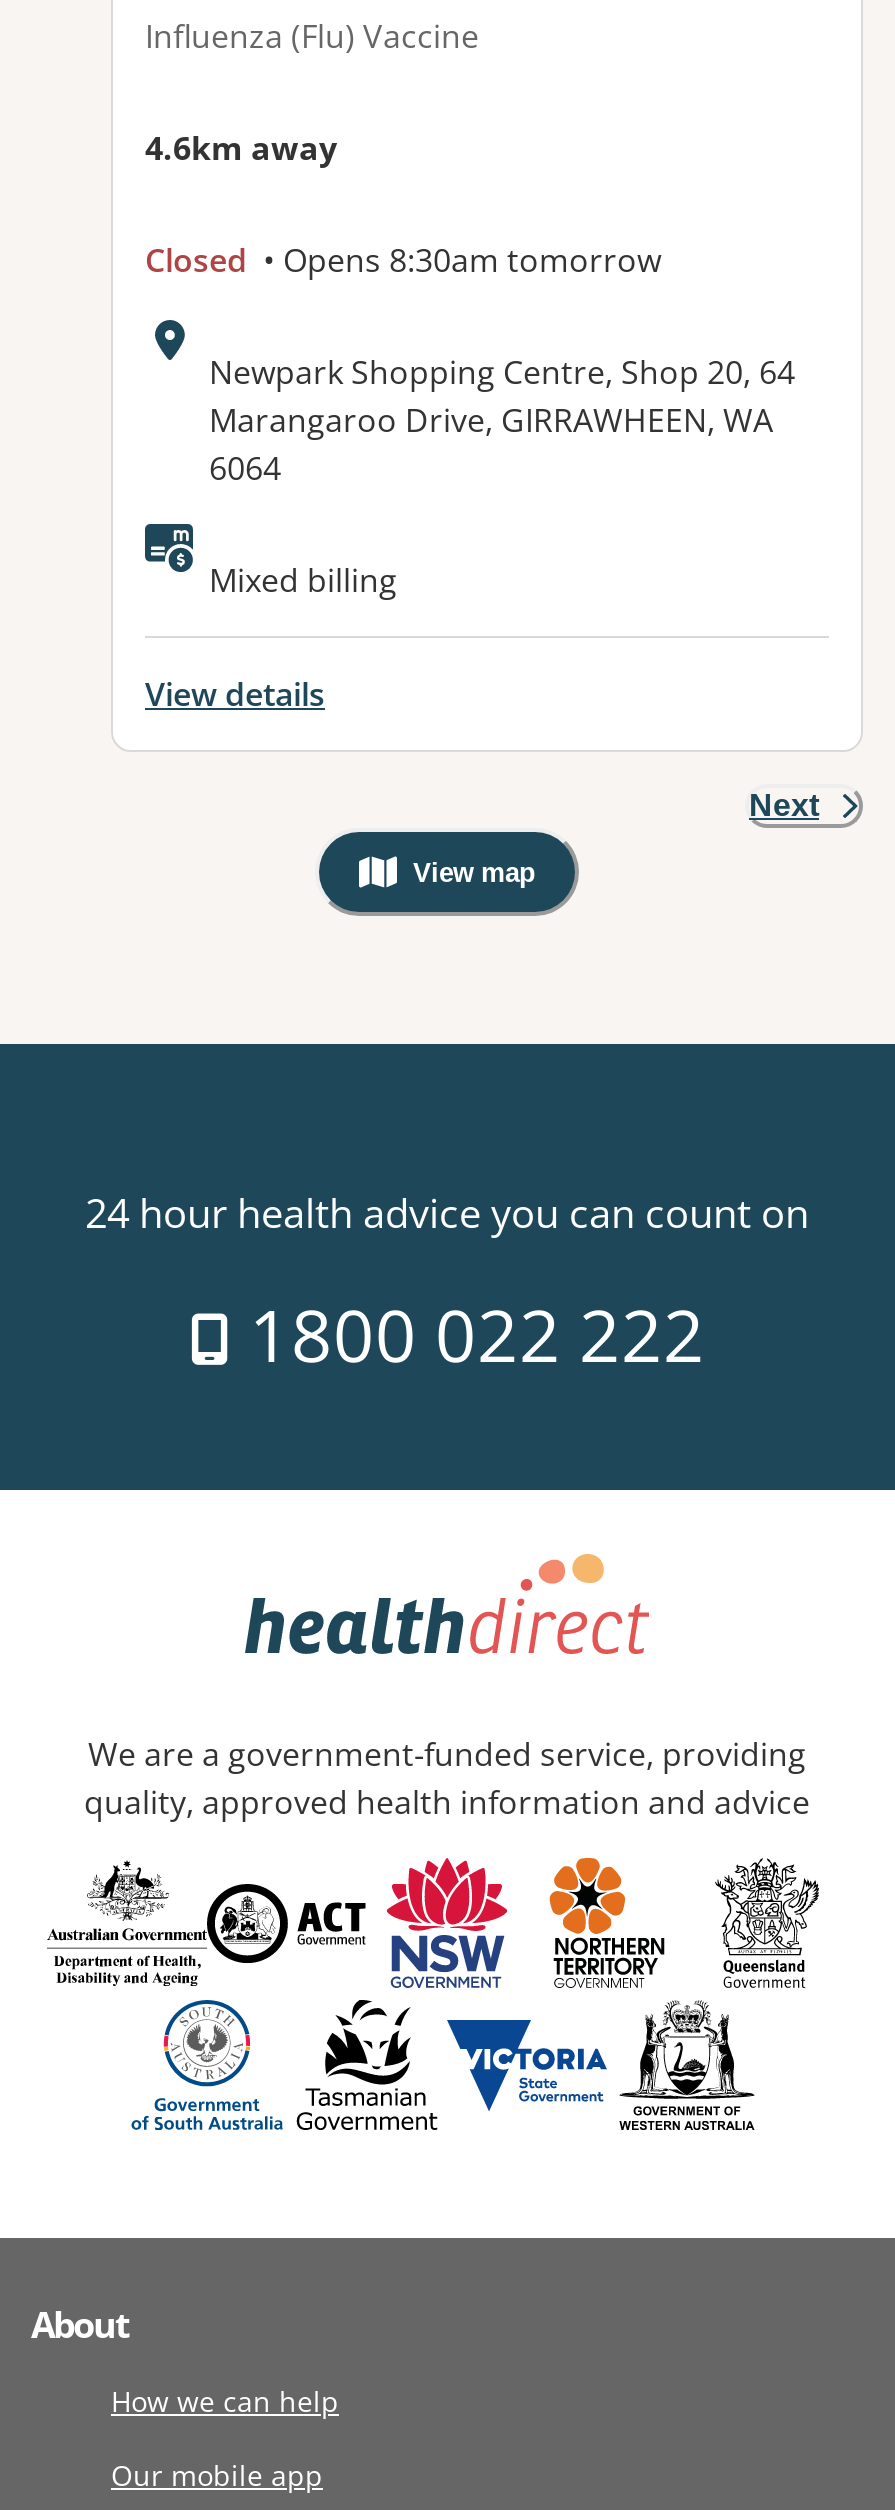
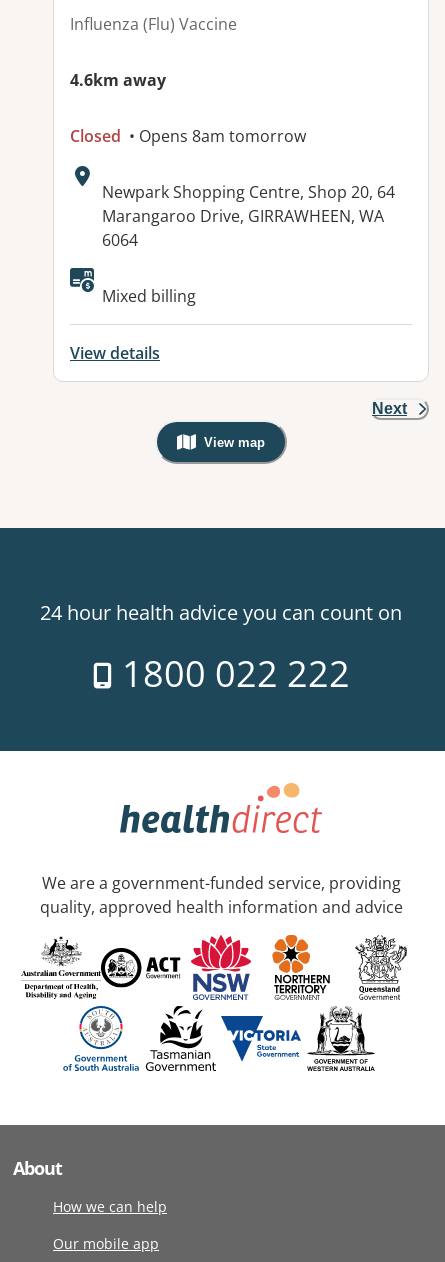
[145,239,661,283] Closed • Opens 8:30am tomorrow -> [70,125,306,147] Closed • Opens 8am tomorrow

